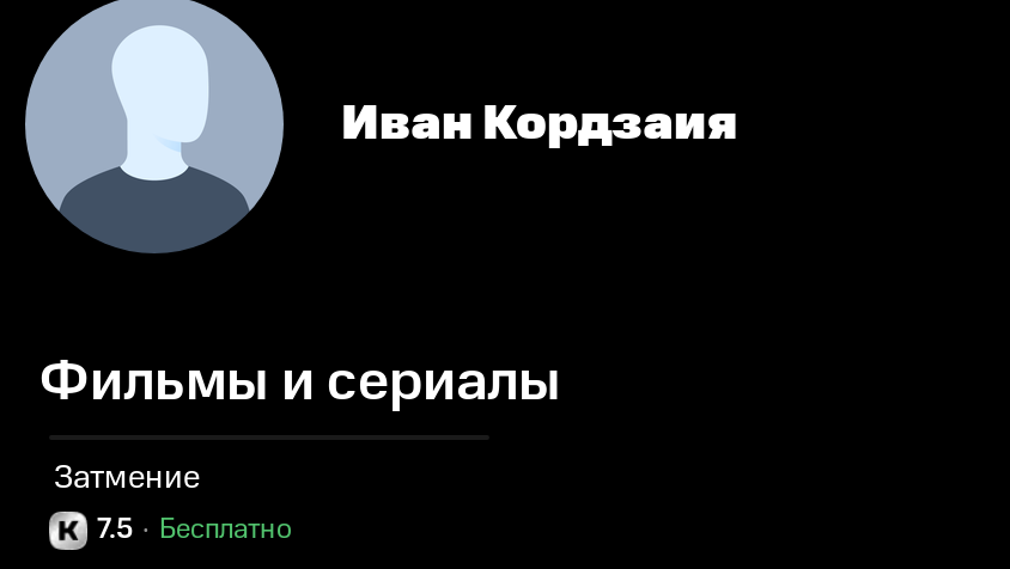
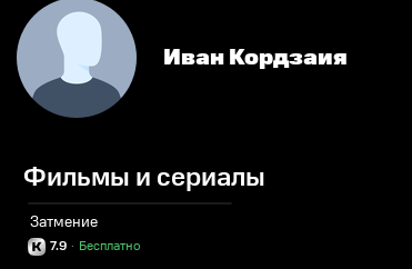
[97,509,133,550] 7.5 -> [50,237,67,256] 7.9

